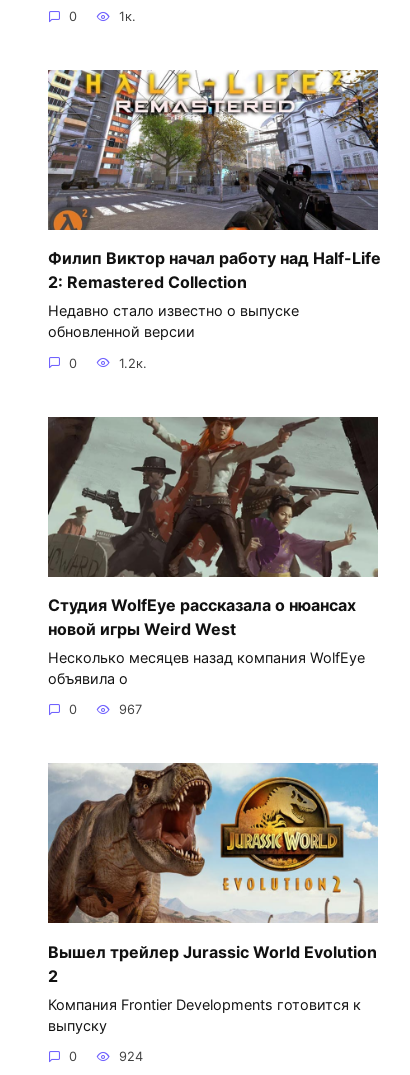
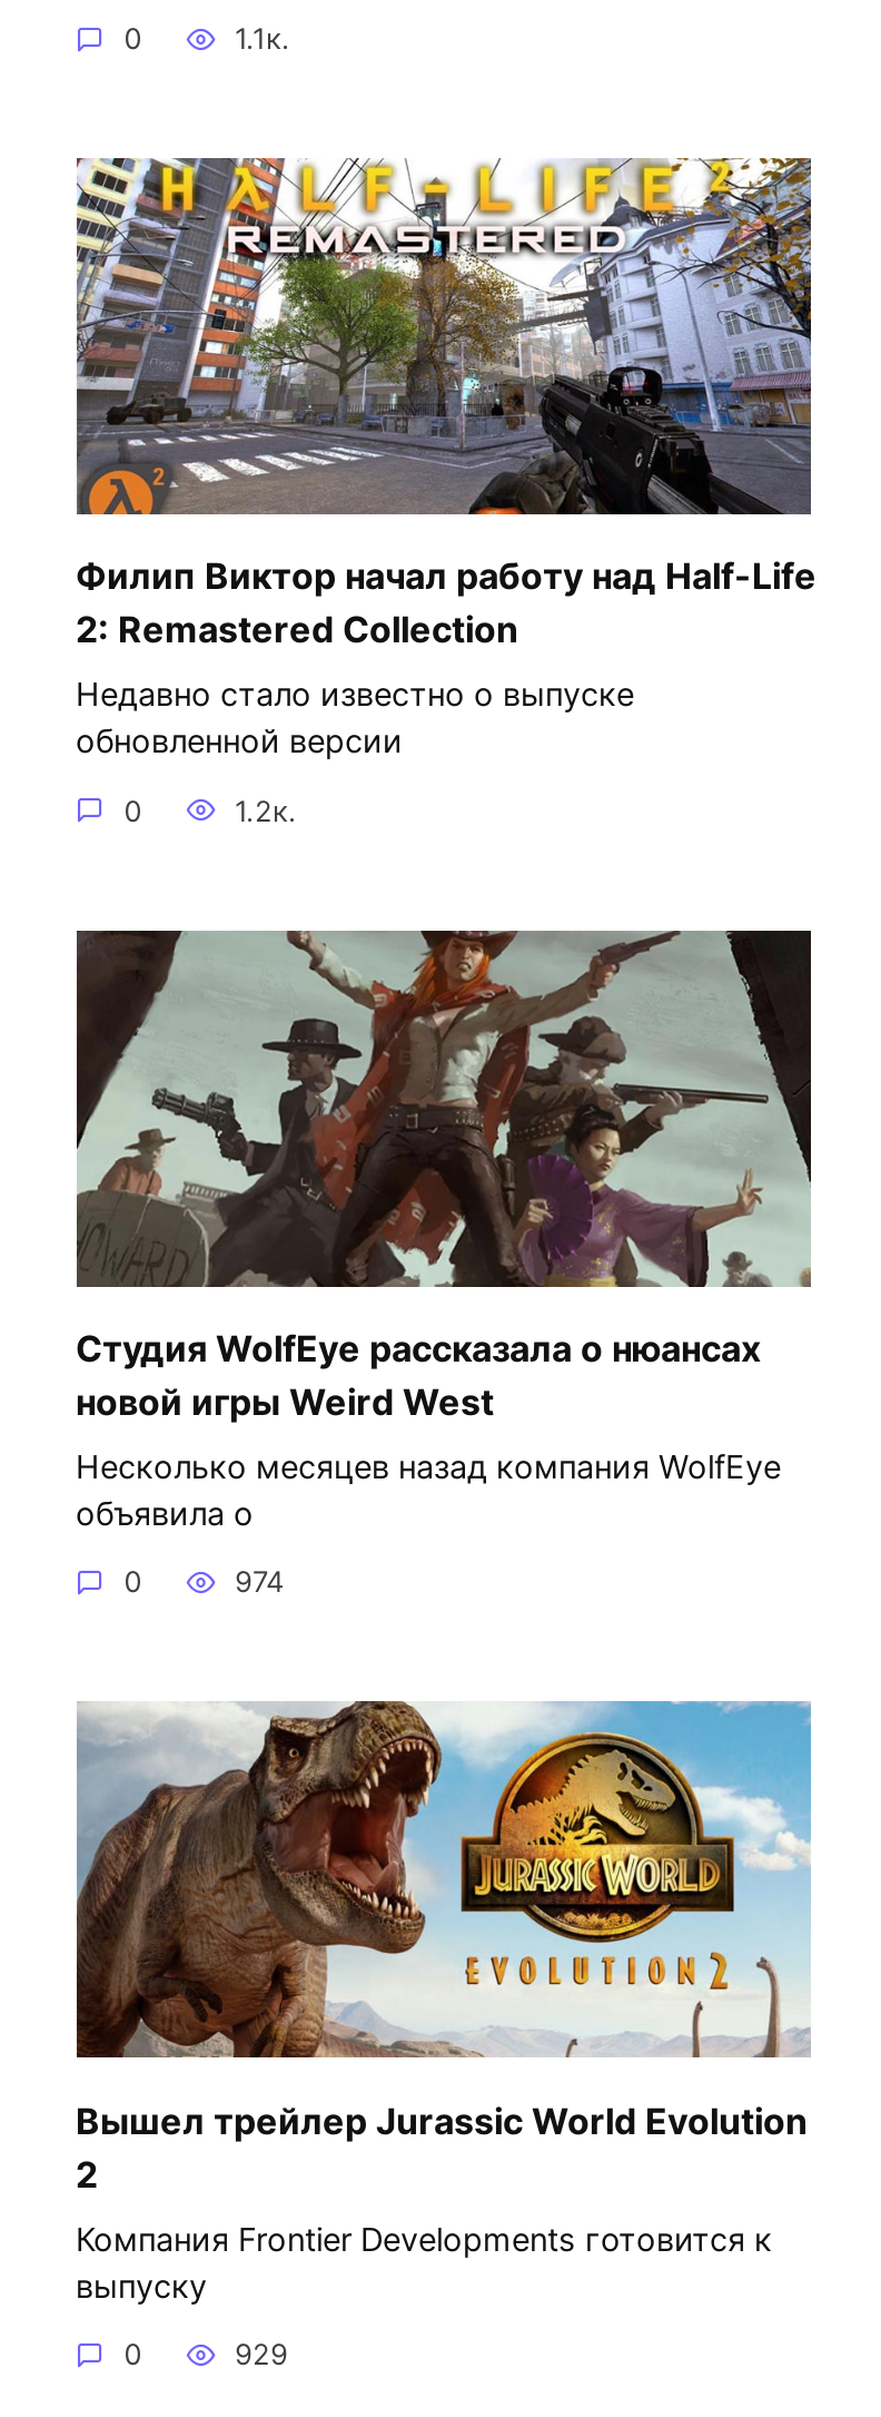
[119,9,136,24] 1к. -> [235,22,290,56] 1.1к.
[119,702,142,717] 967 -> [235,1566,284,1600] 974
[119,1049,143,1064] 924 -> [235,2338,288,2372] 929

